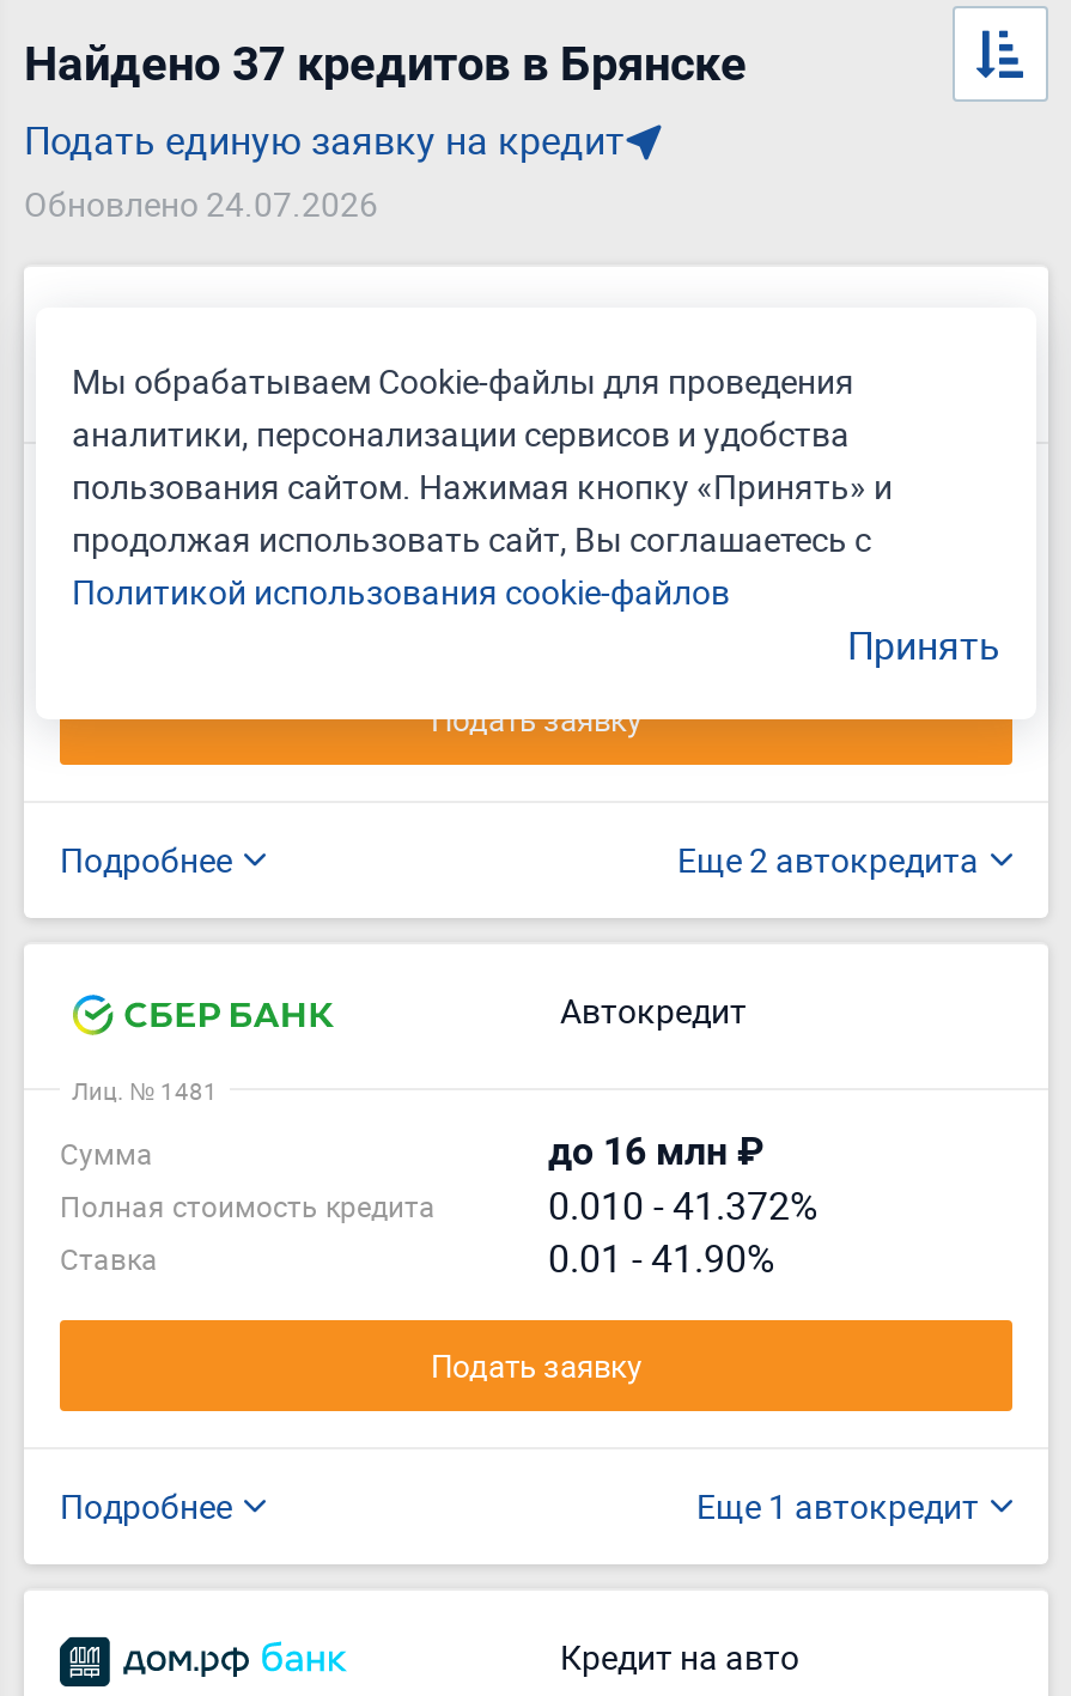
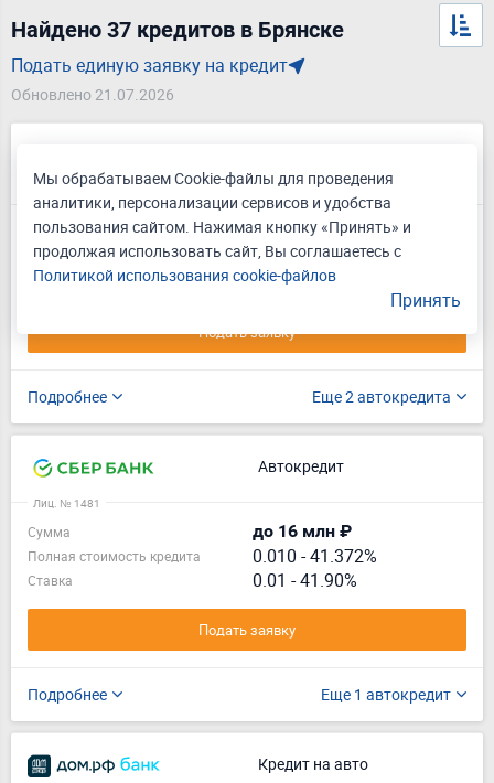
[24,181,378,226] Обновлено 24.07.2026 -> [11,84,174,105] Обновлено 21.07.2026

